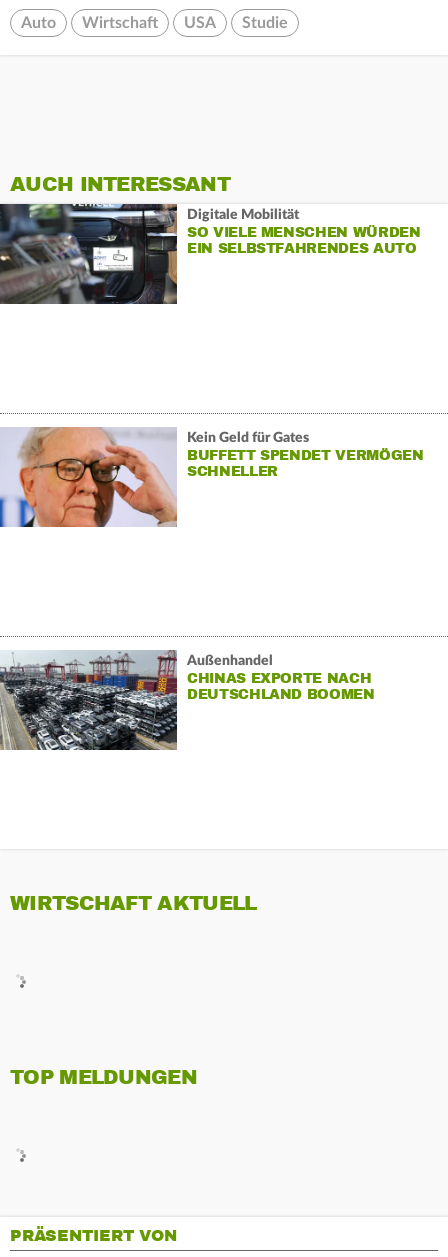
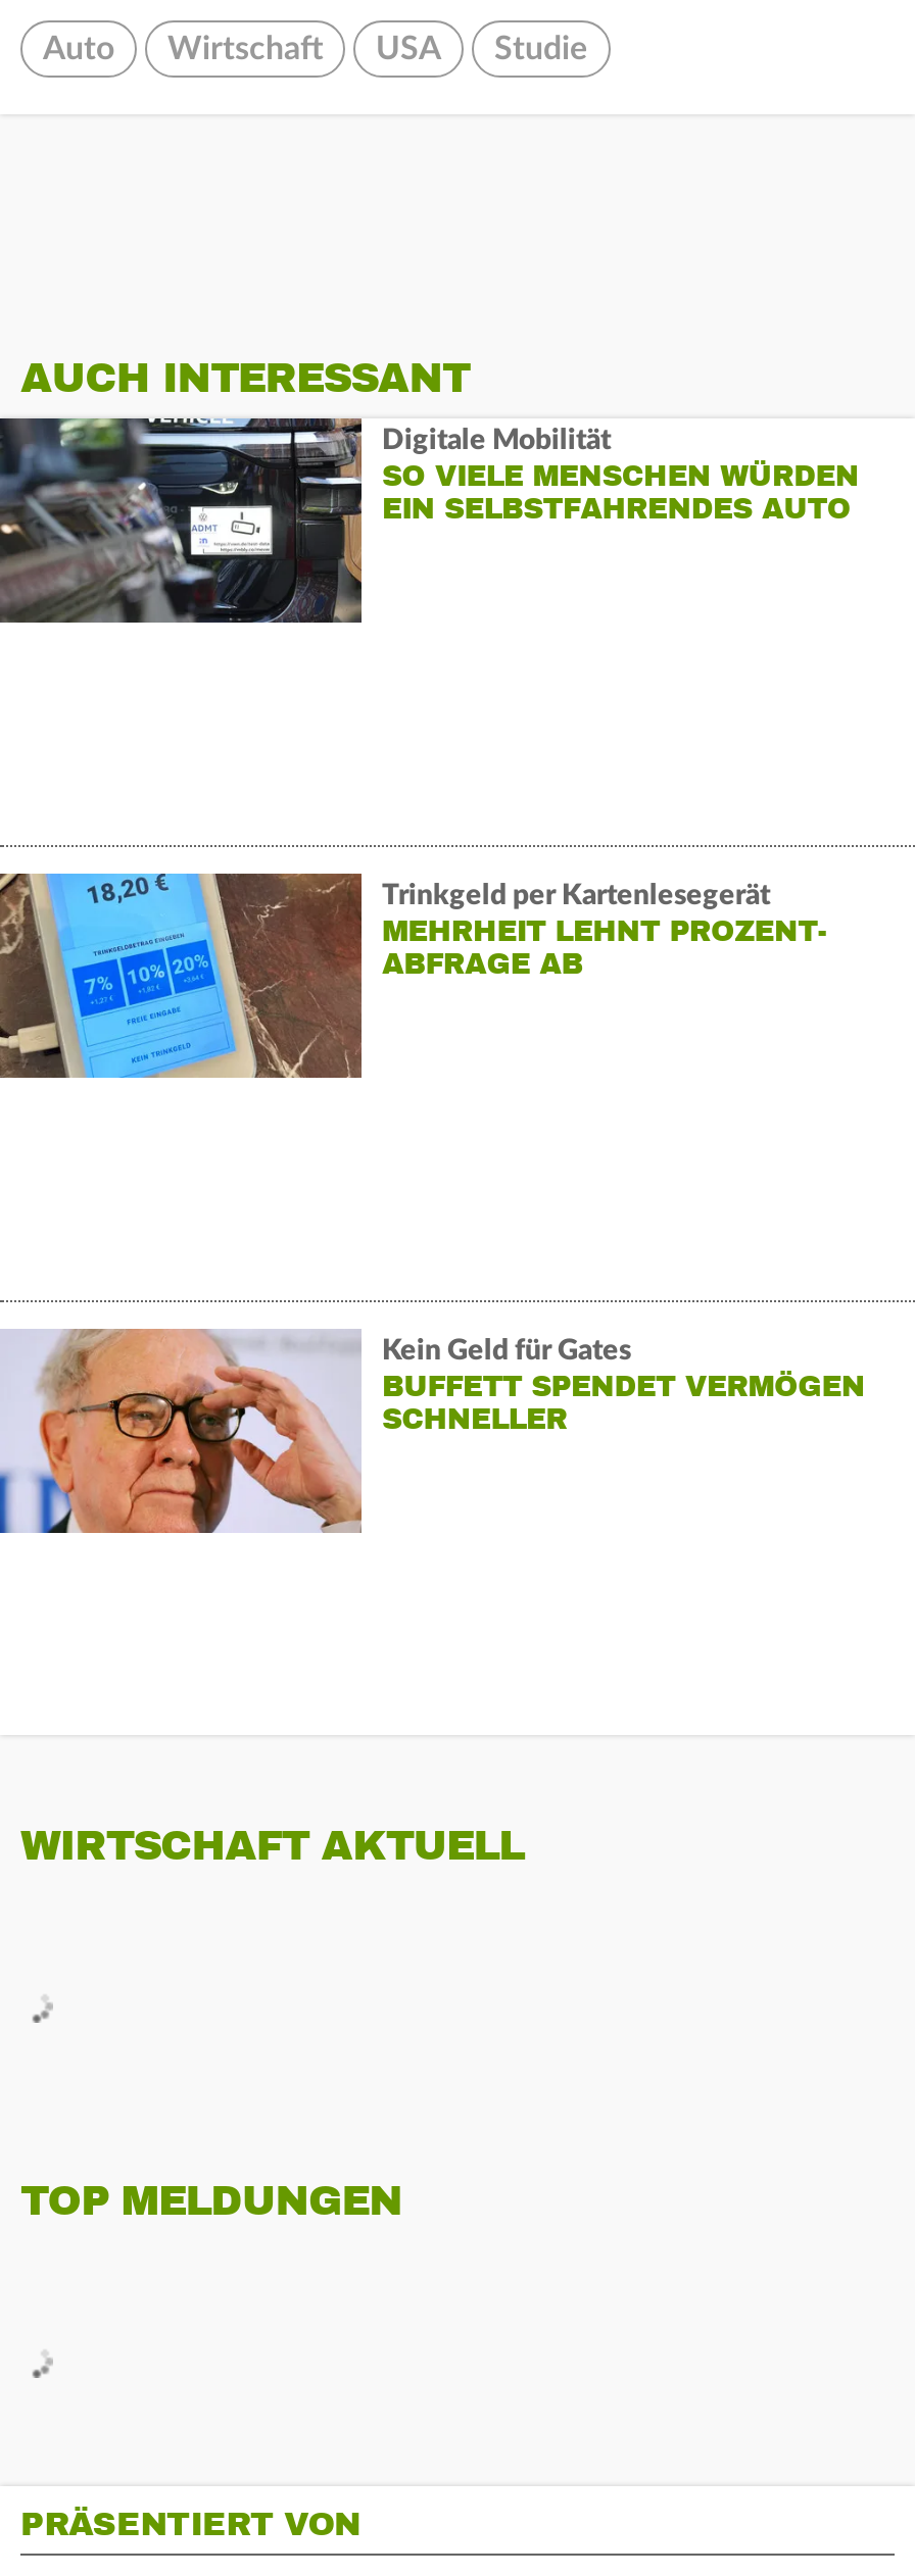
none -> [6,872,827,1080] [image] | Trinkgeld per Kartenlesegerät | MEHRHEIT LEHNT PROZENT- | ABFRAGE AB
moved [0,425,424,529] -> [0,1325,865,1537]: [image] | Kein Geld für Gates | BUFFETT SPENDET VERMÖGEN | SCHNELLER
[3,650,375,751] [image] | Außenhandel | CHINAS EXPORTE NACH | DEUTSCHLAND BOOMEN -> none

